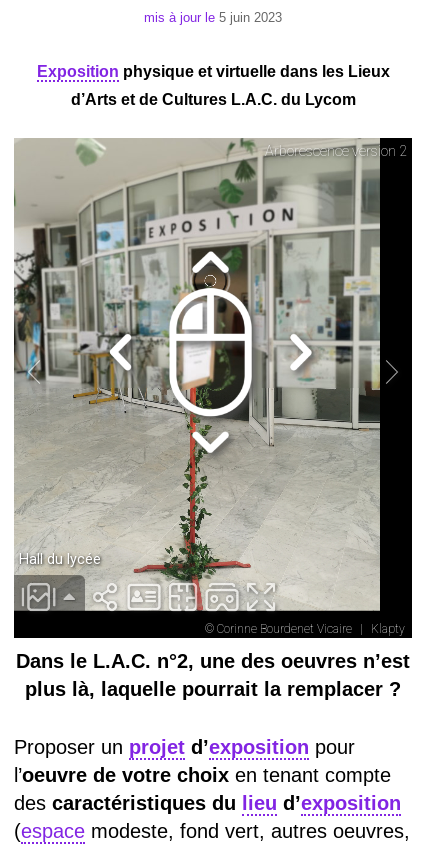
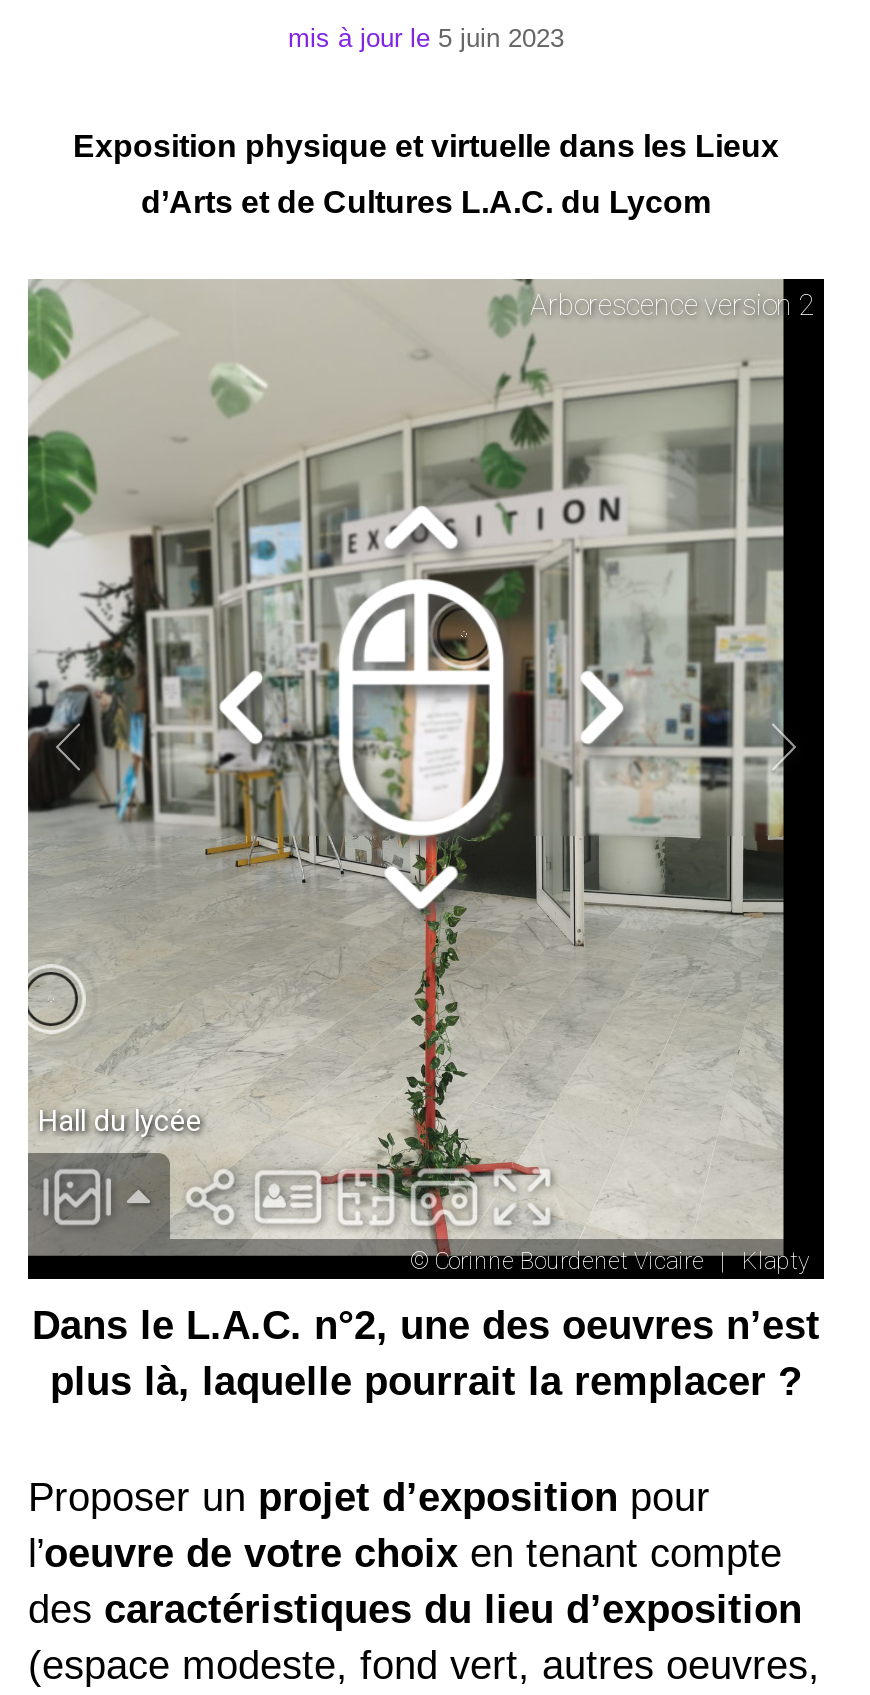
[14,138,392,627] [image] -> [26,279,786,1257] [image]

